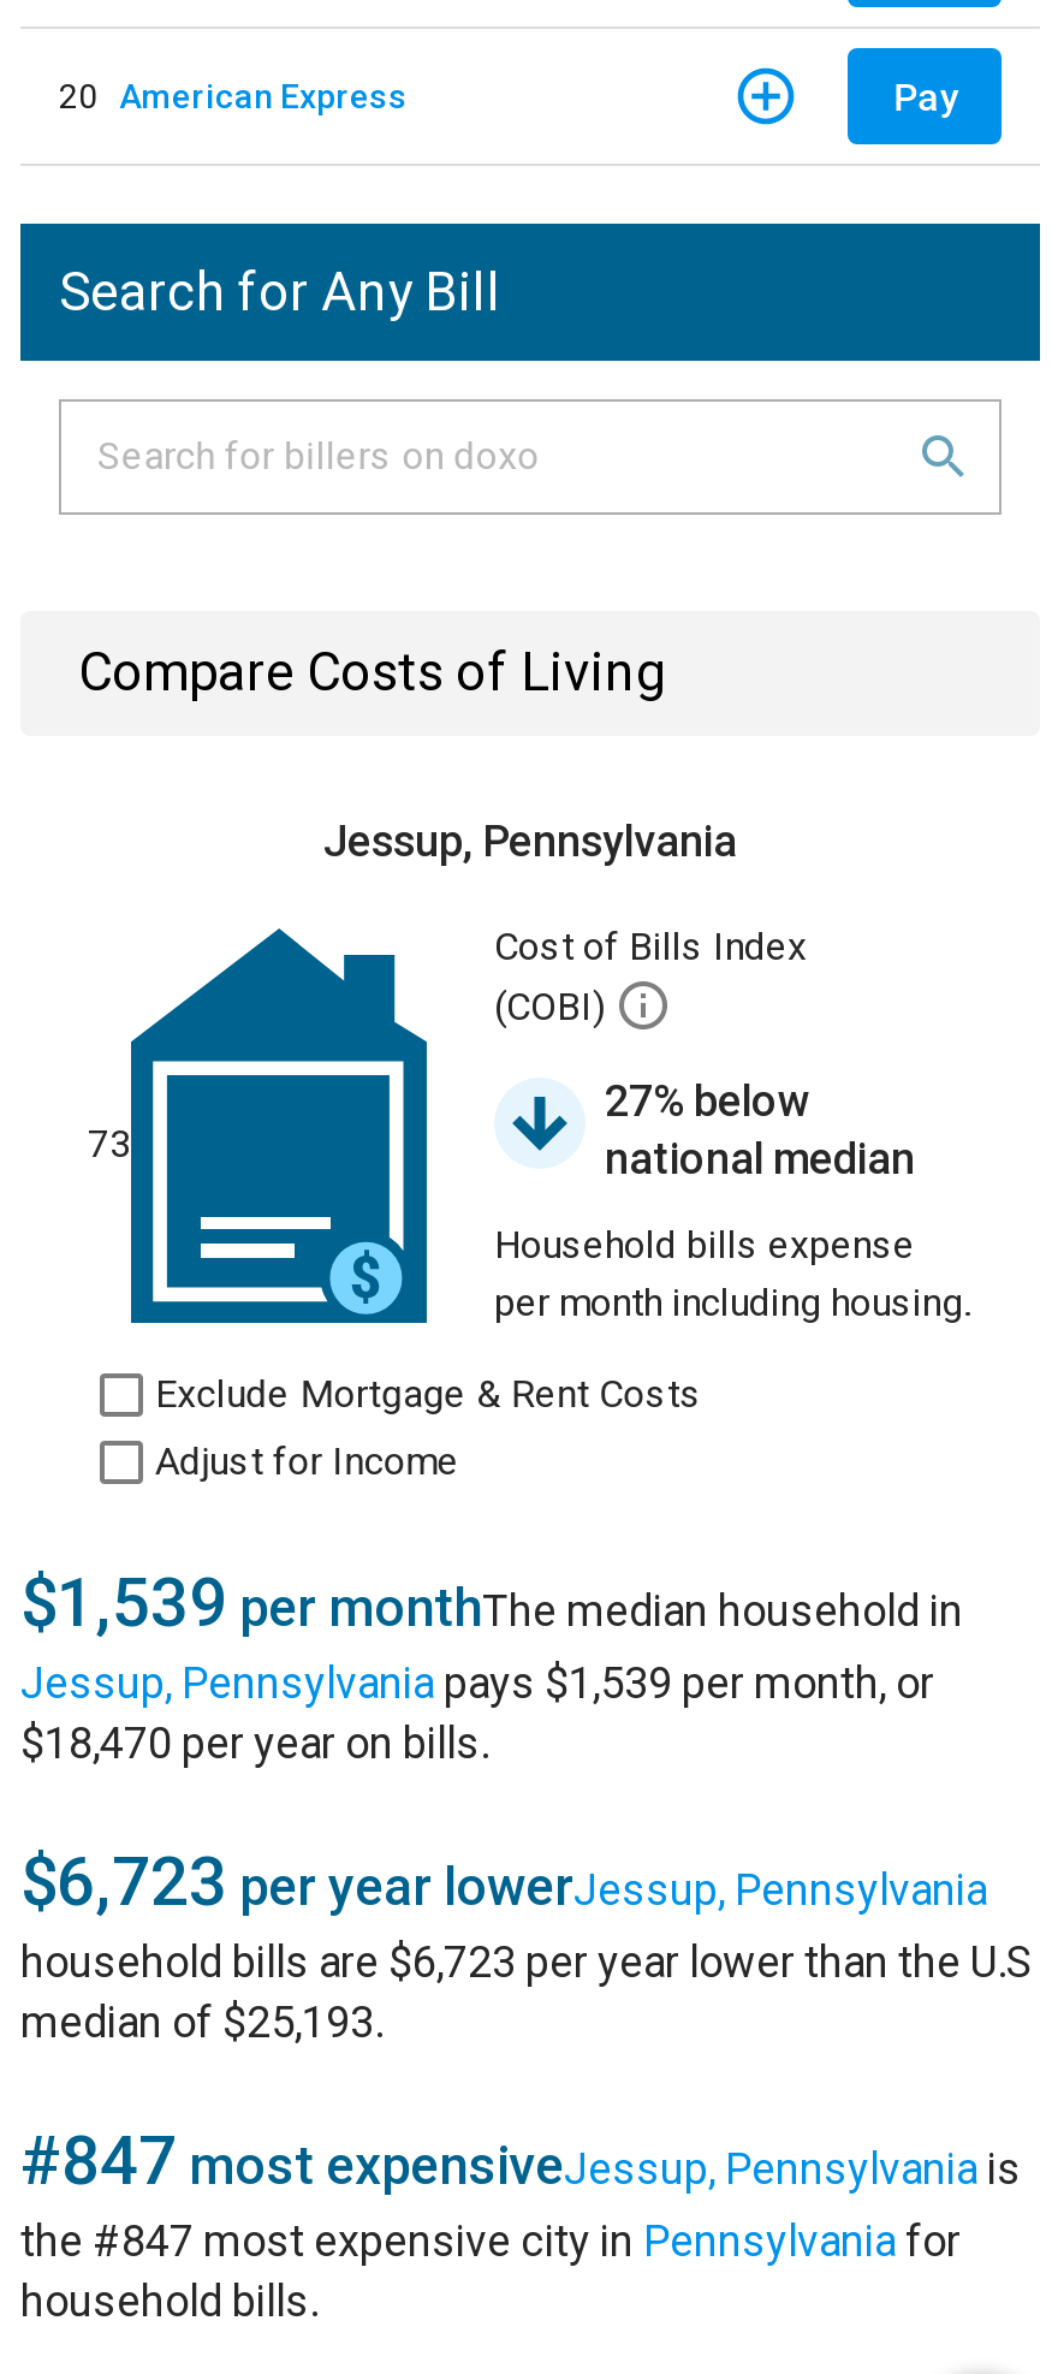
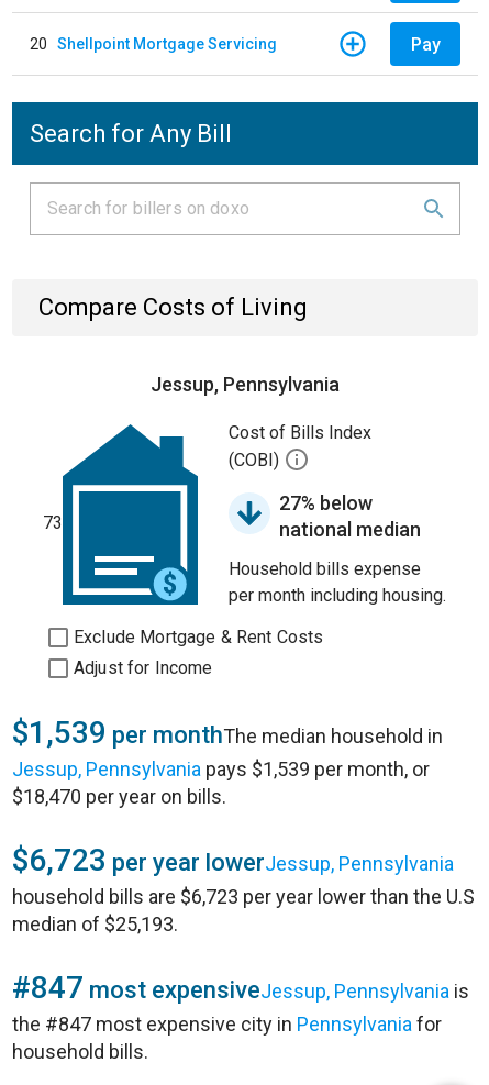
[59,76,408,114] 20 American Express -> [30,35,277,52] 20 Shellpoint Mortgage Servicing

